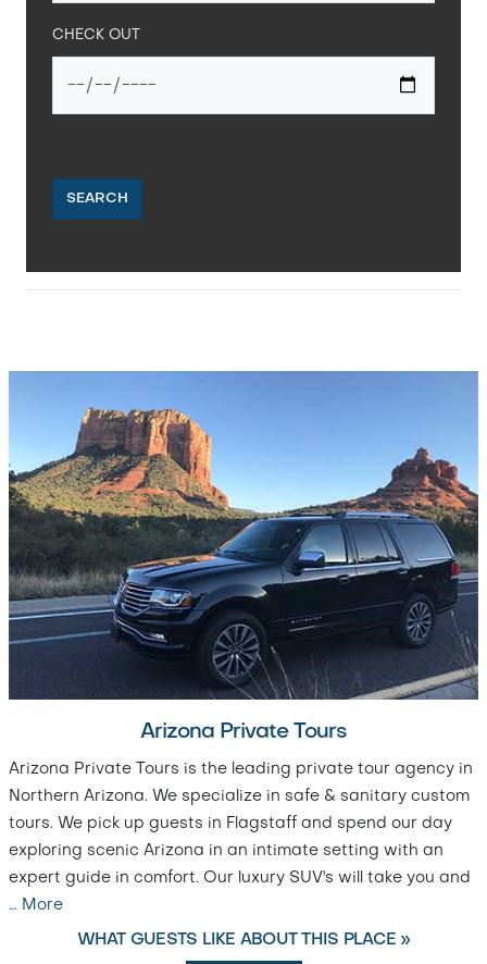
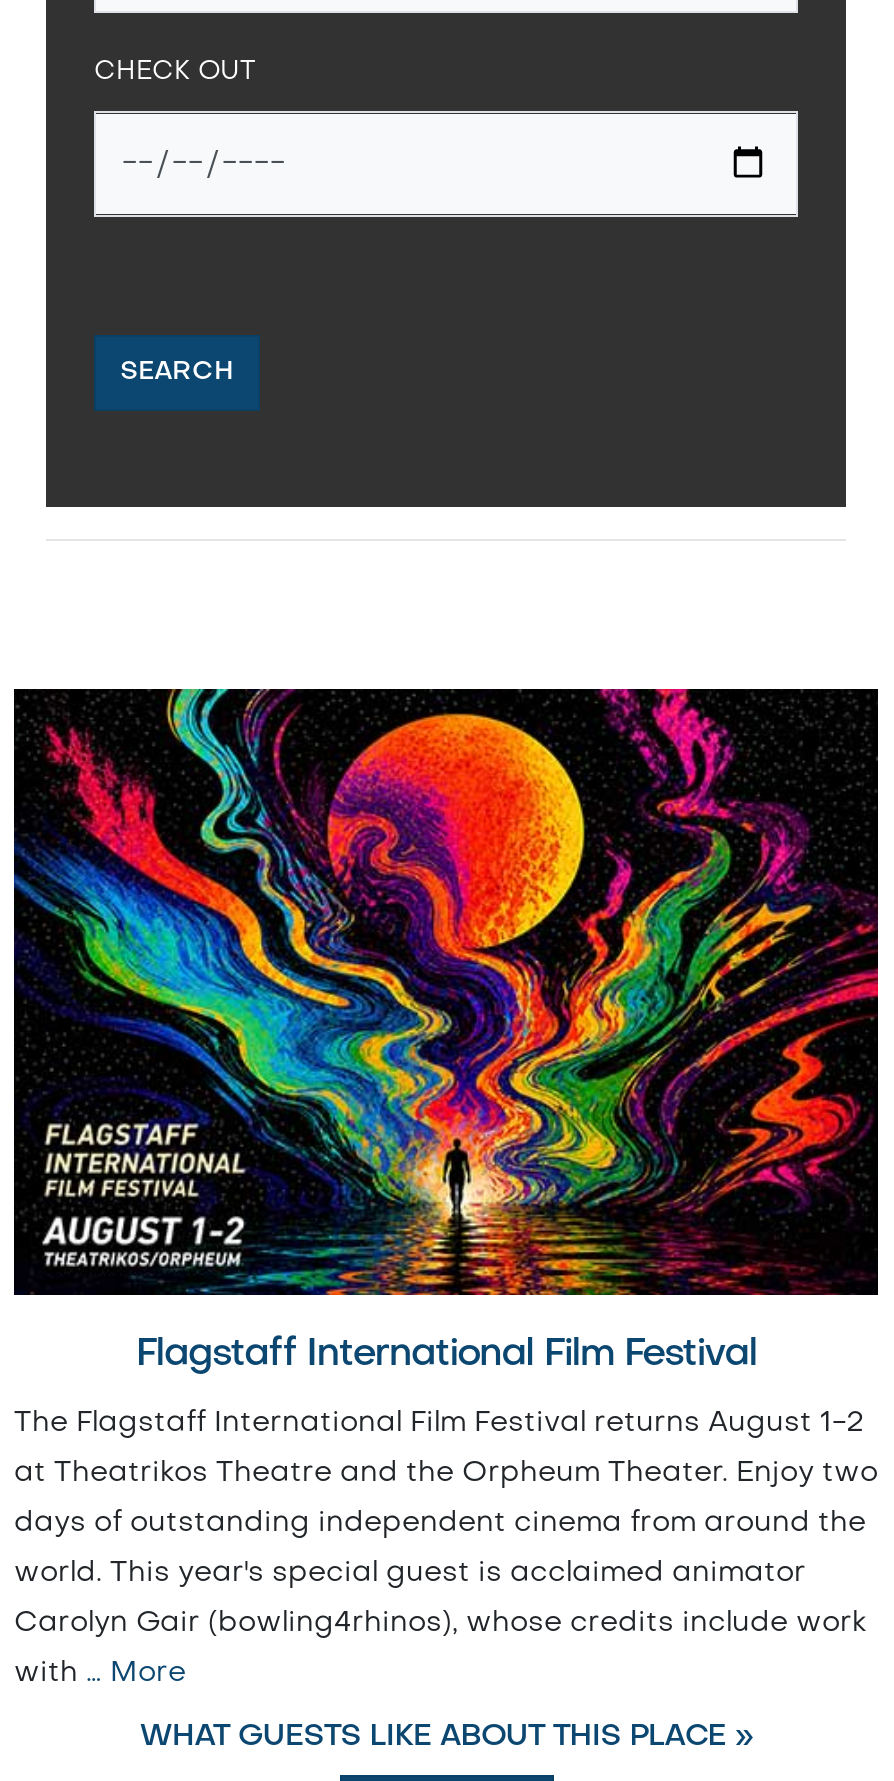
[8,370,479,742] [image] | Arizona Private Tours -> [12,687,880,1374] [image] | Flagstaff International Film Festival
[9,762,473,777] Arizona Private Tours is the leading private tour agency in -> [14,1410,864,1438] The Flagstaff International Film Festival returns August 1-2
[9,789,470,804] Northern Arizona. We specialize in safe & sanitary custom -> [14,1460,878,1488] at Theatrikos Theatre and the Orpheum Theater. Enjoy two
[9,816,452,832] tours. We pick up guests in Flagstaff and spend our day -> [14,1510,866,1538] days of outstanding independent cinema from around the
[9,844,444,859] exploring scenic Arizona in an intimate setting with an -> [14,1560,806,1588] world. This year's special guest is acclaimed animator
[9,871,471,886] expert guide in comfort. Our luxury SUV's will take you and -> [14,1610,866,1638] Carolyn Gair (bowling4rhinos), whose credits include work
[9,898,63,913] … More -> [14,1660,186,1688] with … More

